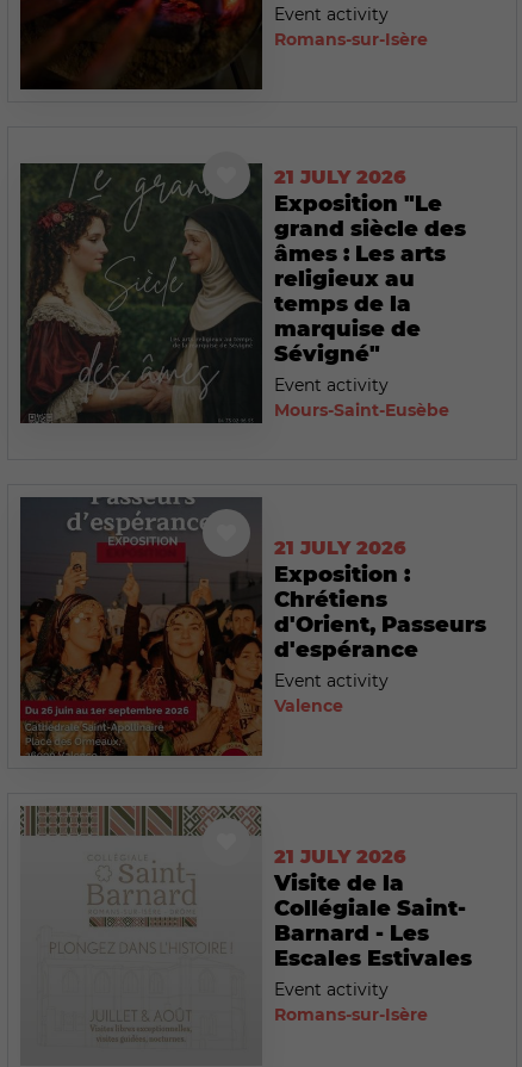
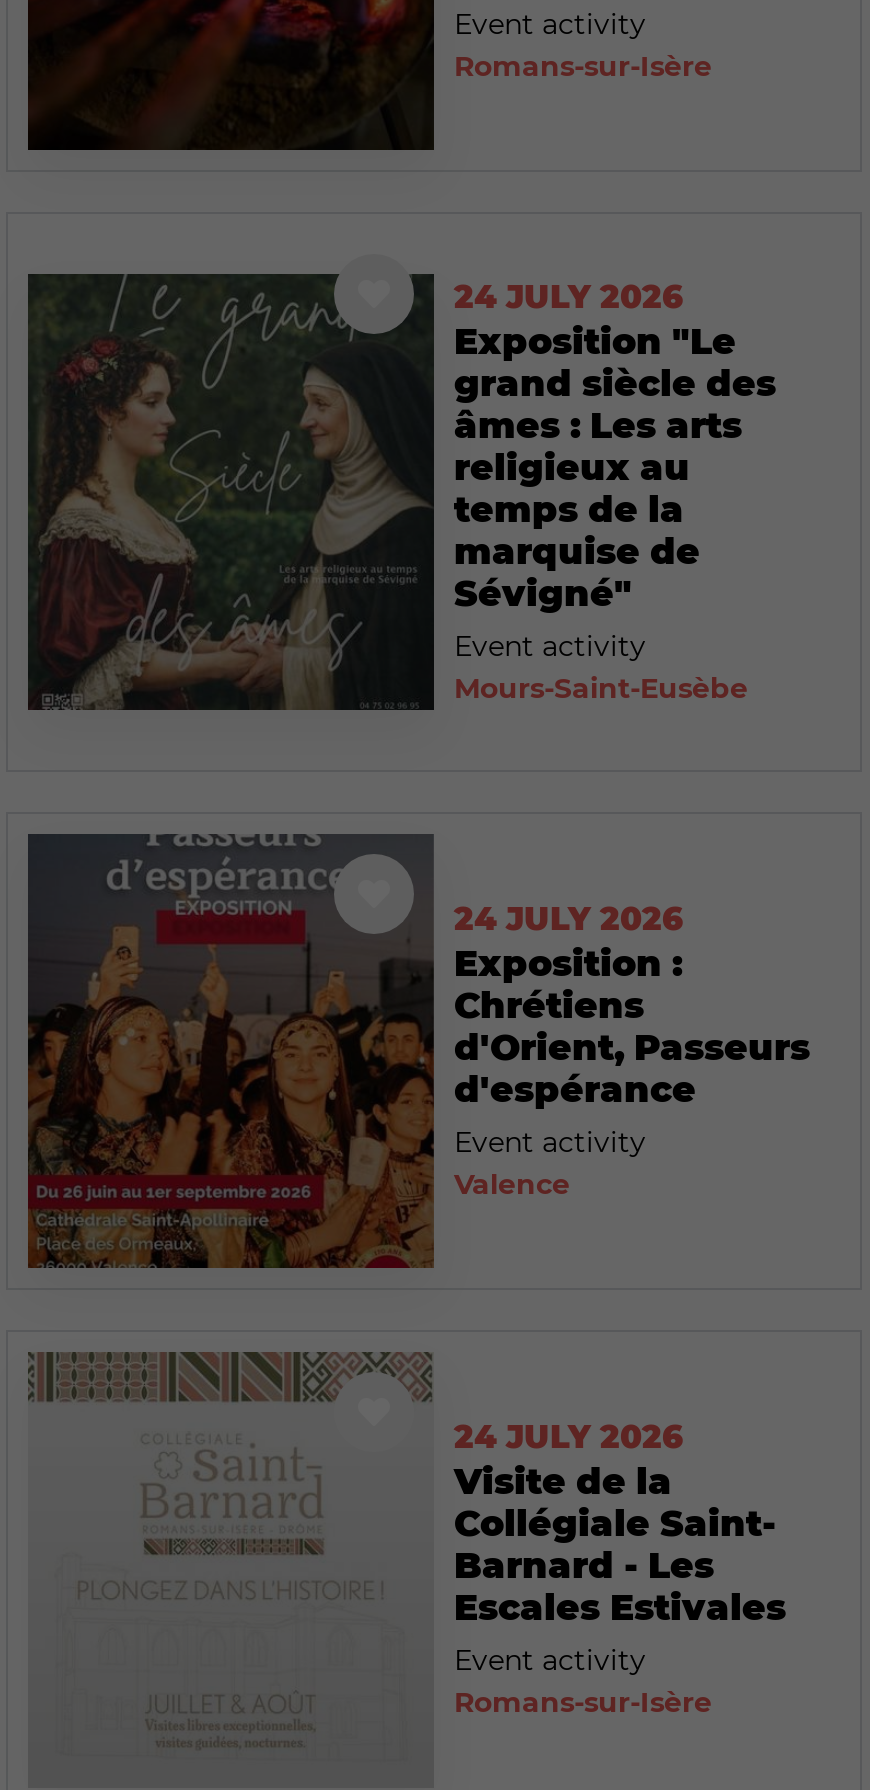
[274,166,406,188] 21 JULY 2026 -> [454,278,684,316] 24 JULY 2026
[274,537,406,559] 21 JULY 2026 -> [454,900,684,938] 24 JULY 2026
[274,846,406,868] 21 JULY 2026 -> [454,1419,684,1457] 24 JULY 2026

